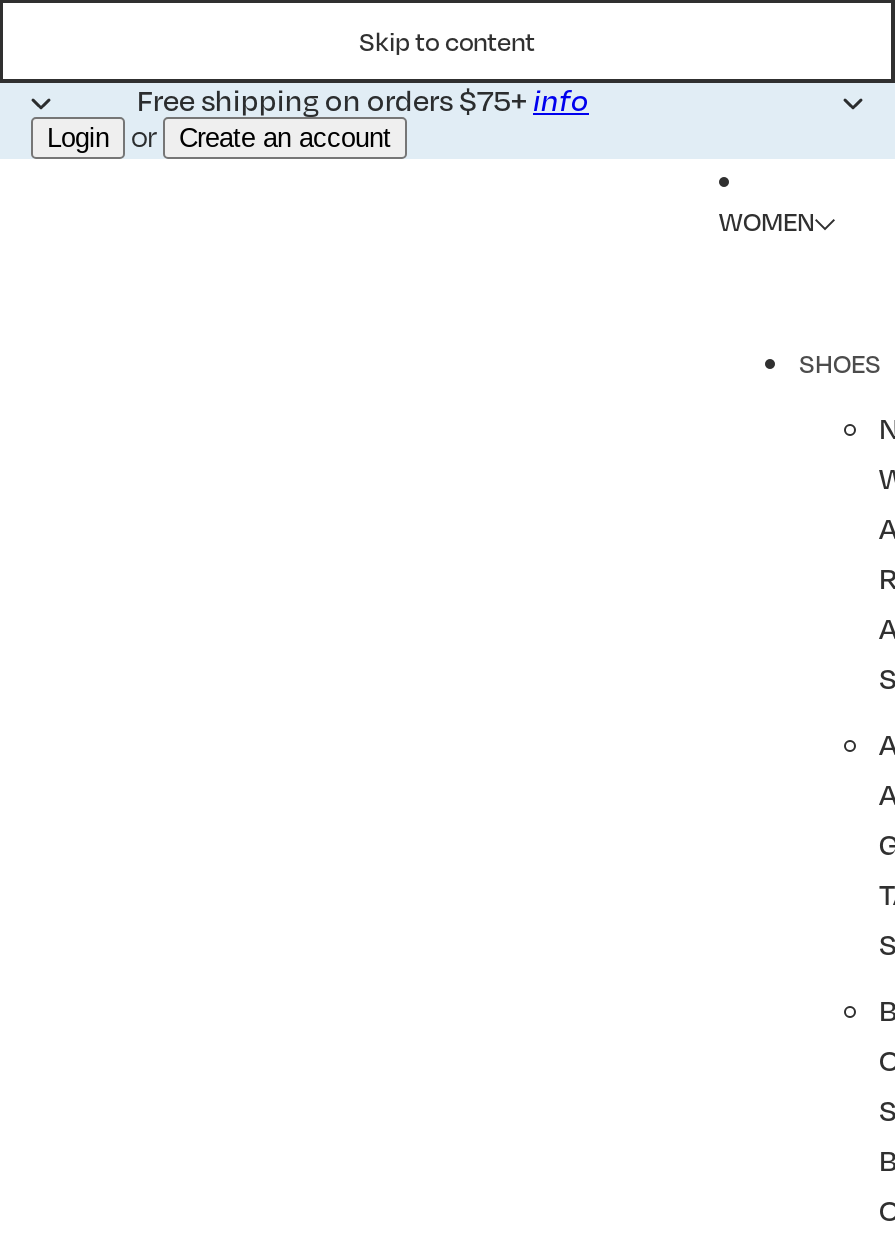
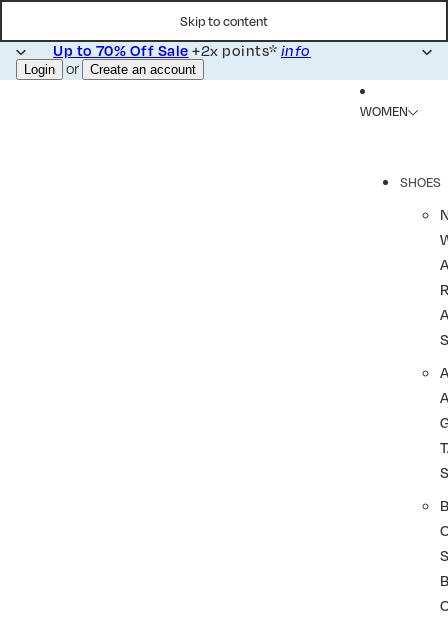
[137,79,589,119] Free shipping on orders $75+info -> [53,40,311,60] Up to 70% Off Sale+2x points*info

